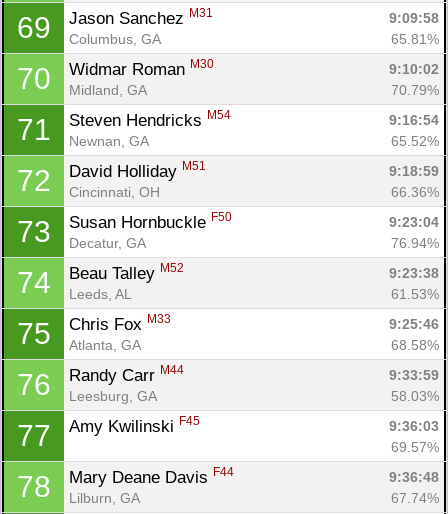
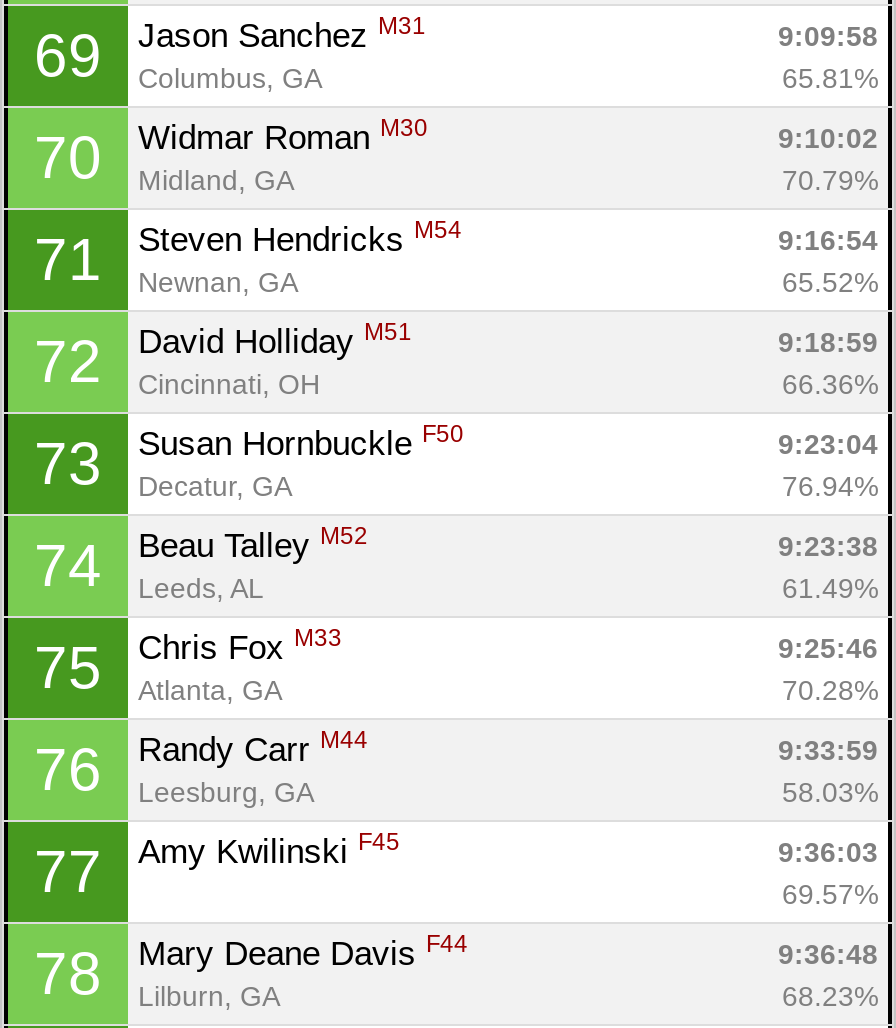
[391,286,439,302] 61.53% -> [782,572,878,604] 61.49%
[391,337,439,353] 68.58% -> [782,674,878,706] 70.28%
[391,490,439,506] 67.74% -> [782,980,878,1012] 68.23%

